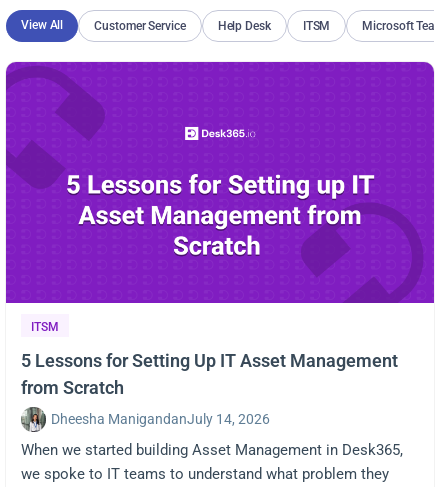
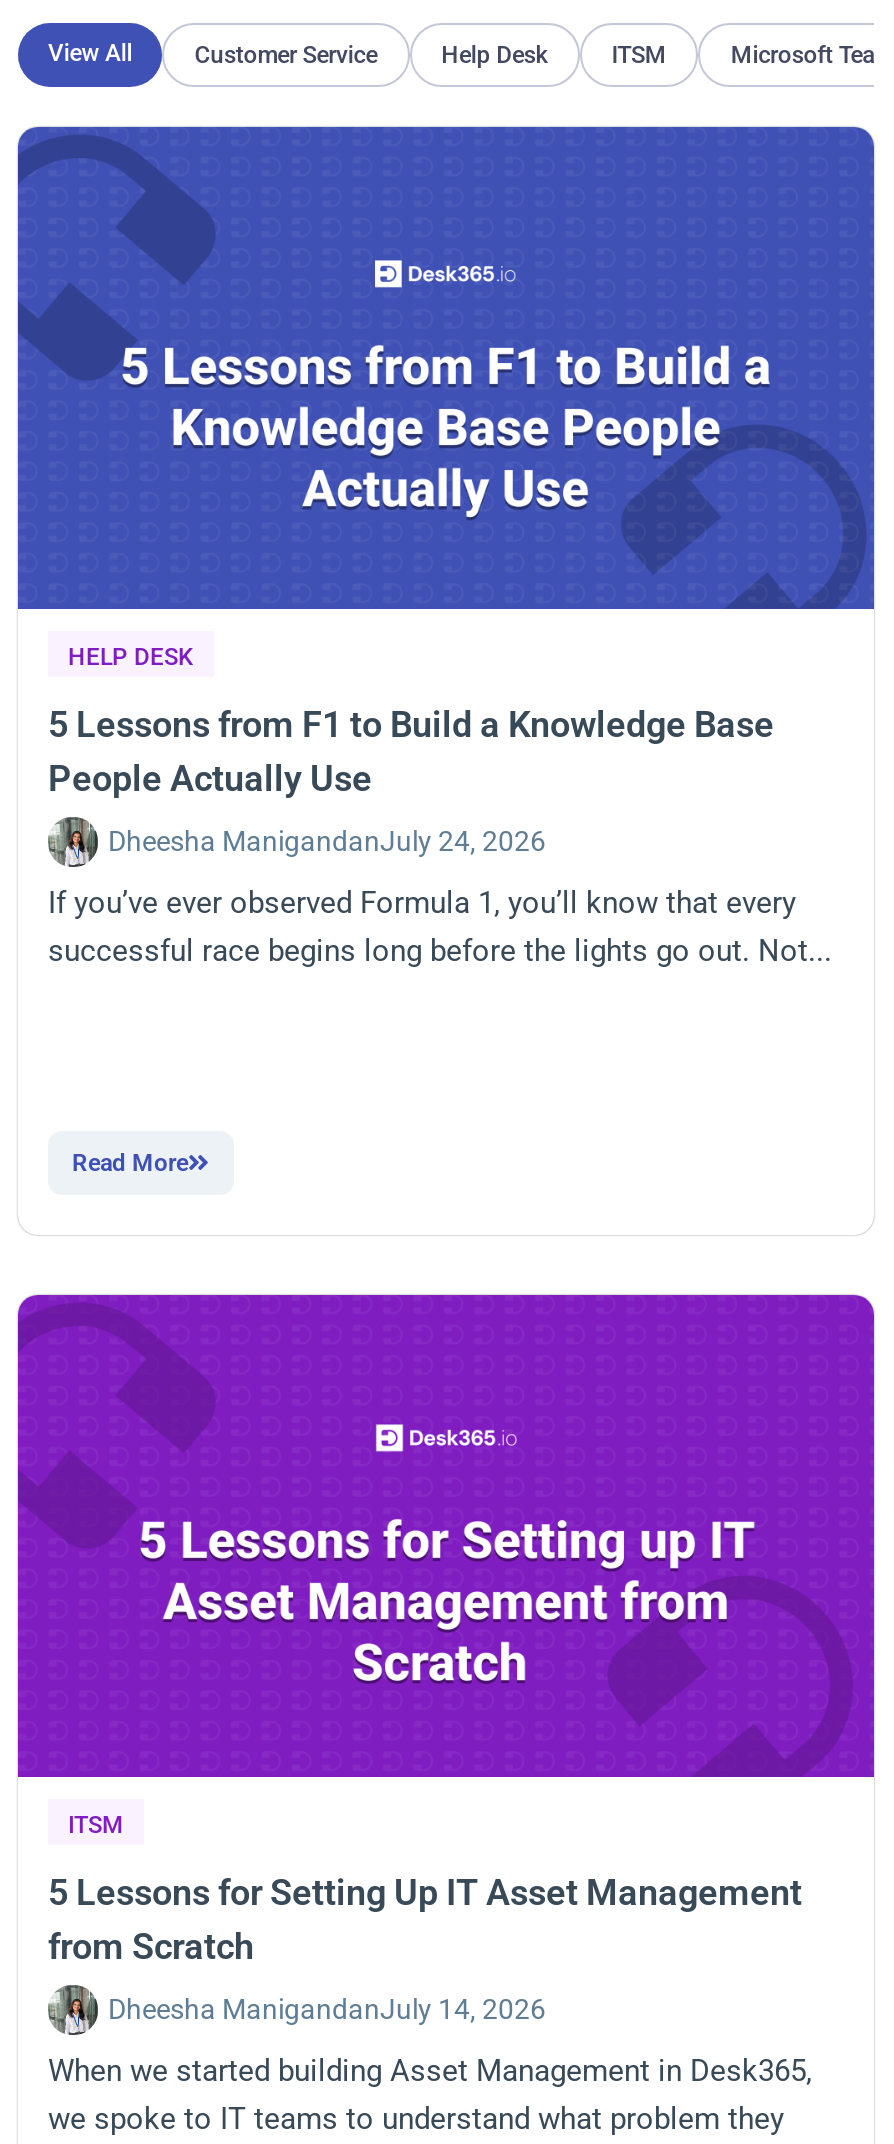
none -> [18,127,874,969] [image] | HELP DESK | 5 Lessons from F1 to Build a Knowledge Base | People Actually Use | Dheesha ManigandanJuly 24, 2026 | If you’ve ever observed Formula 1, you’ll know that every | successful race begins long before the lights go out. Not...
none -> [72,1149,188,1177] Read More

